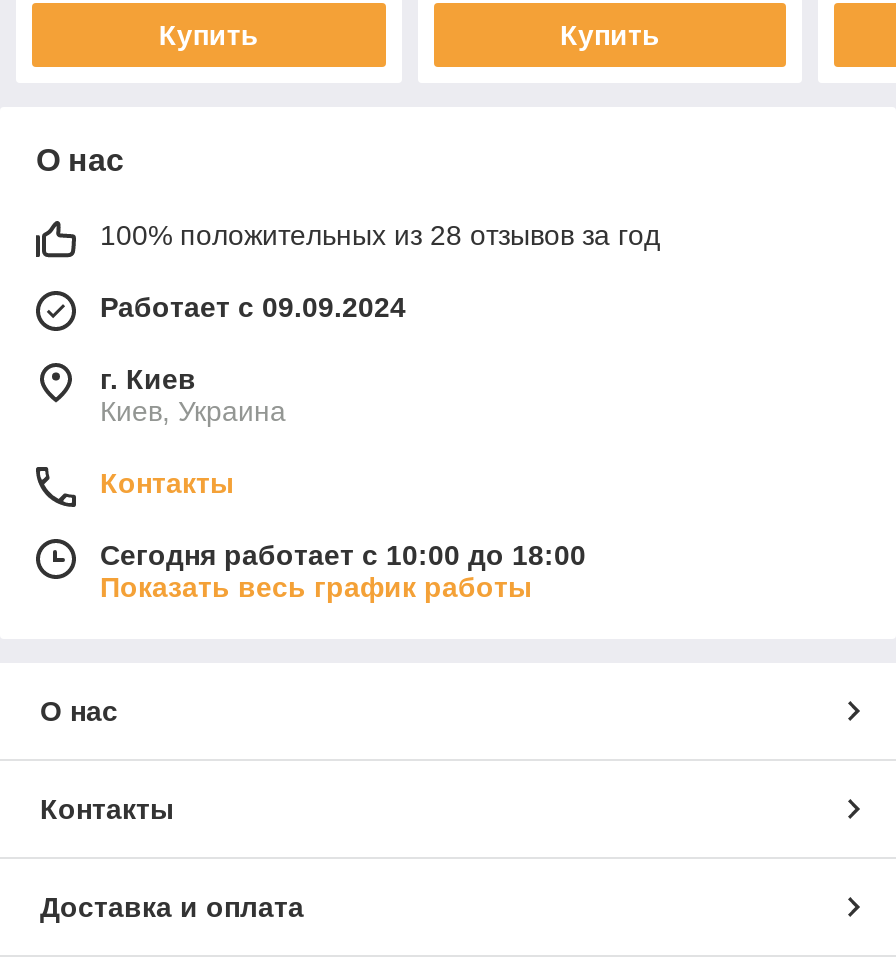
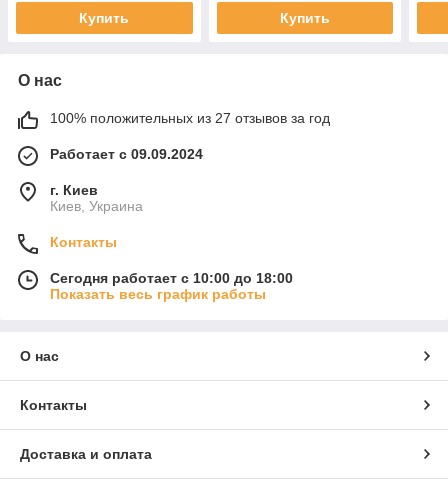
[100,219,660,251] 100% положительных из 28 отзывов за год -> [50,110,330,126] 100% положительных из 27 отзывов за год

